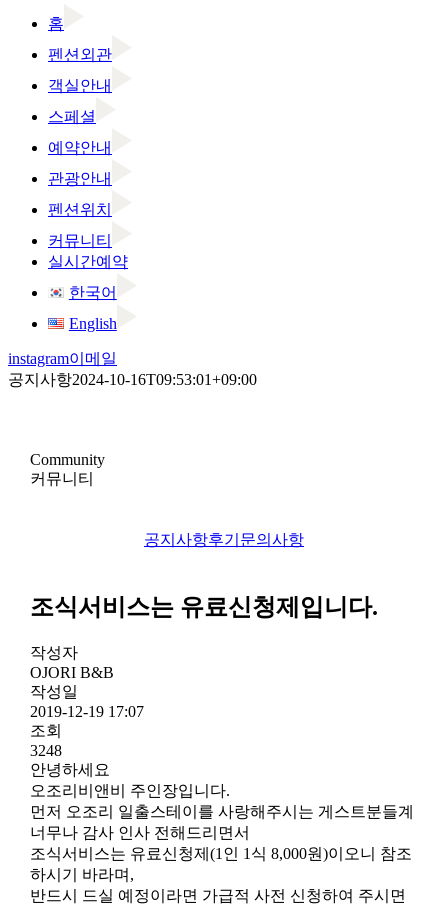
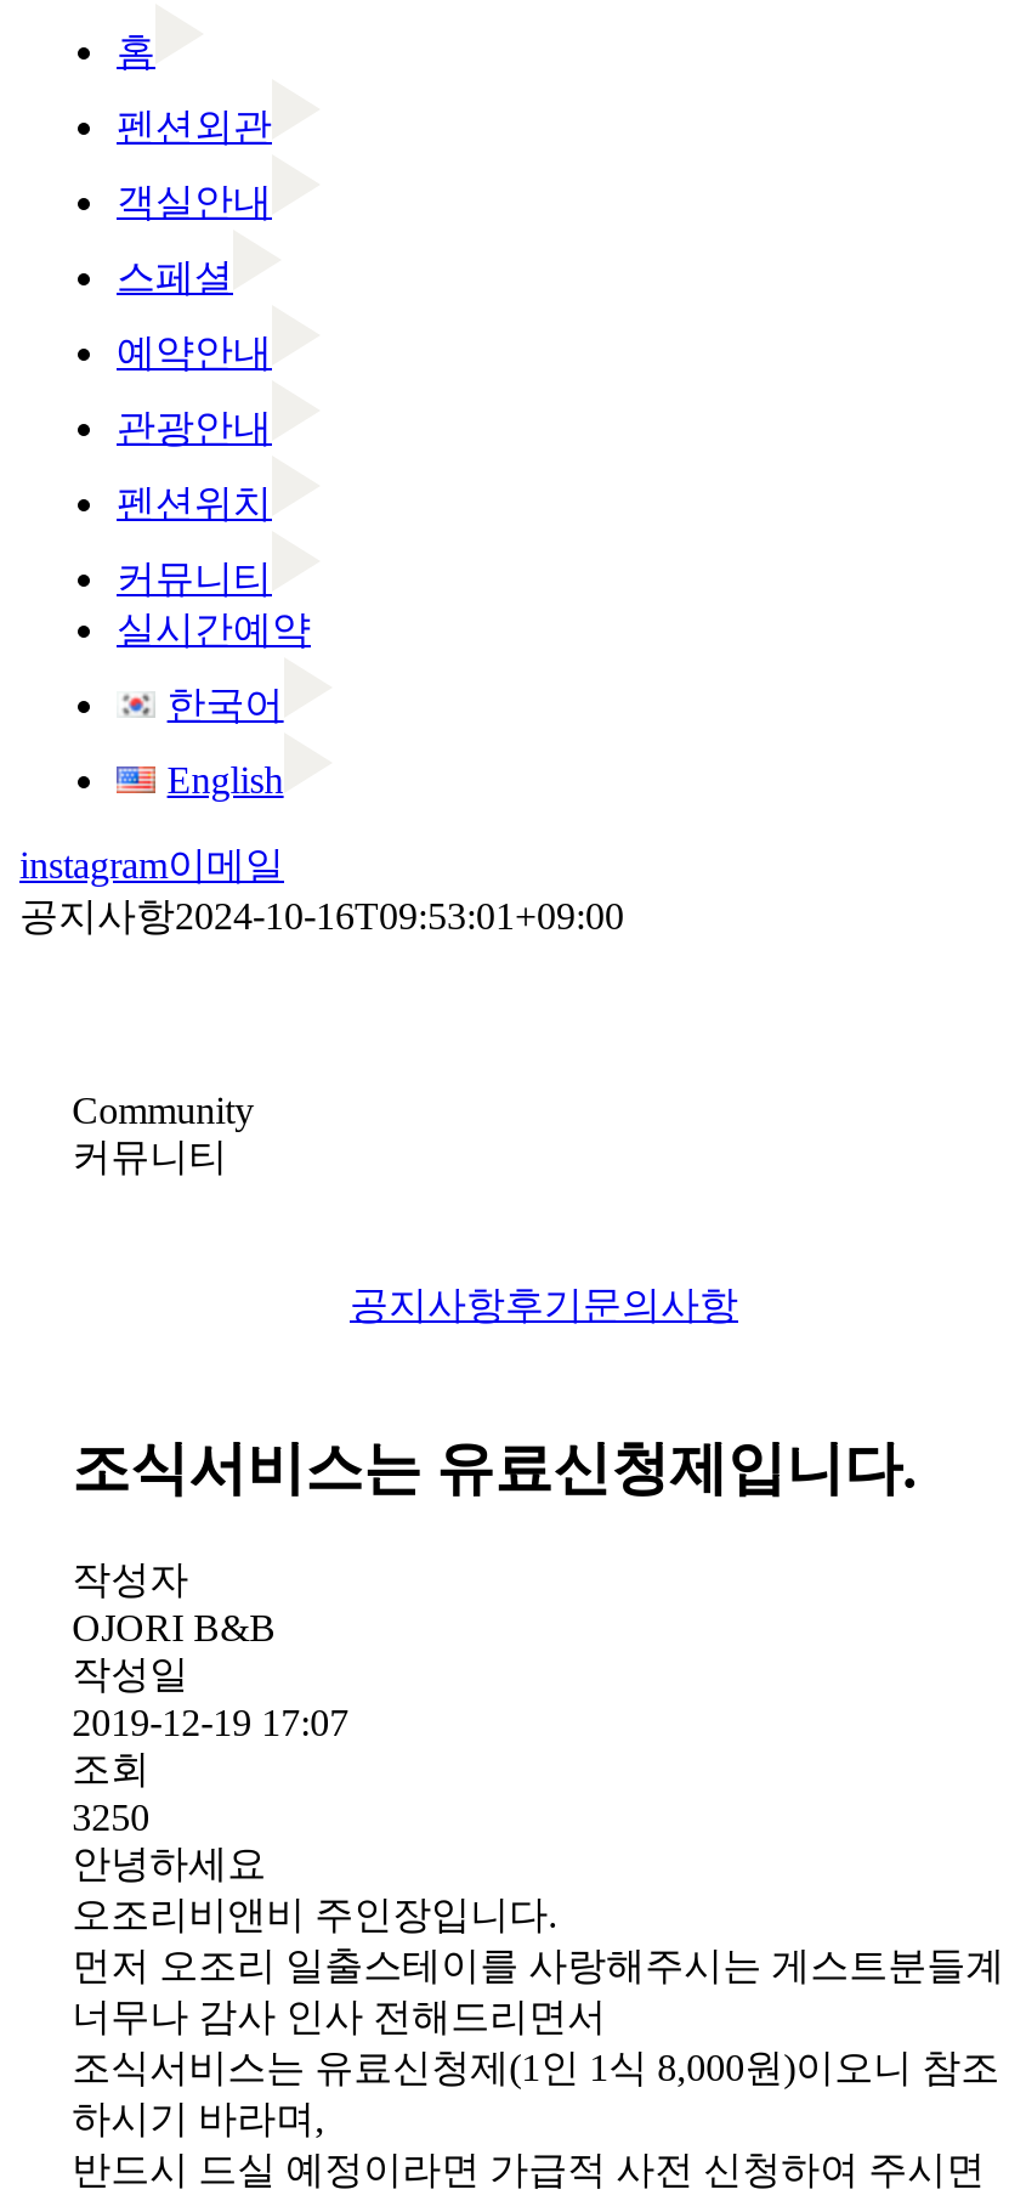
[30,742,62,759] 3248 -> [72,1796,150,1838] 3250

